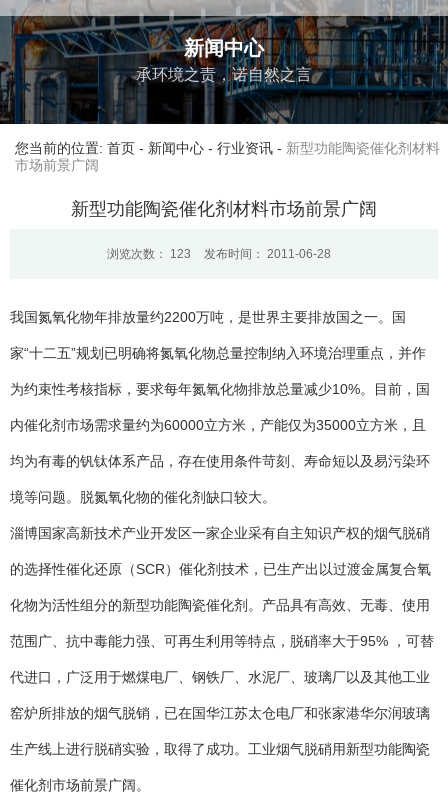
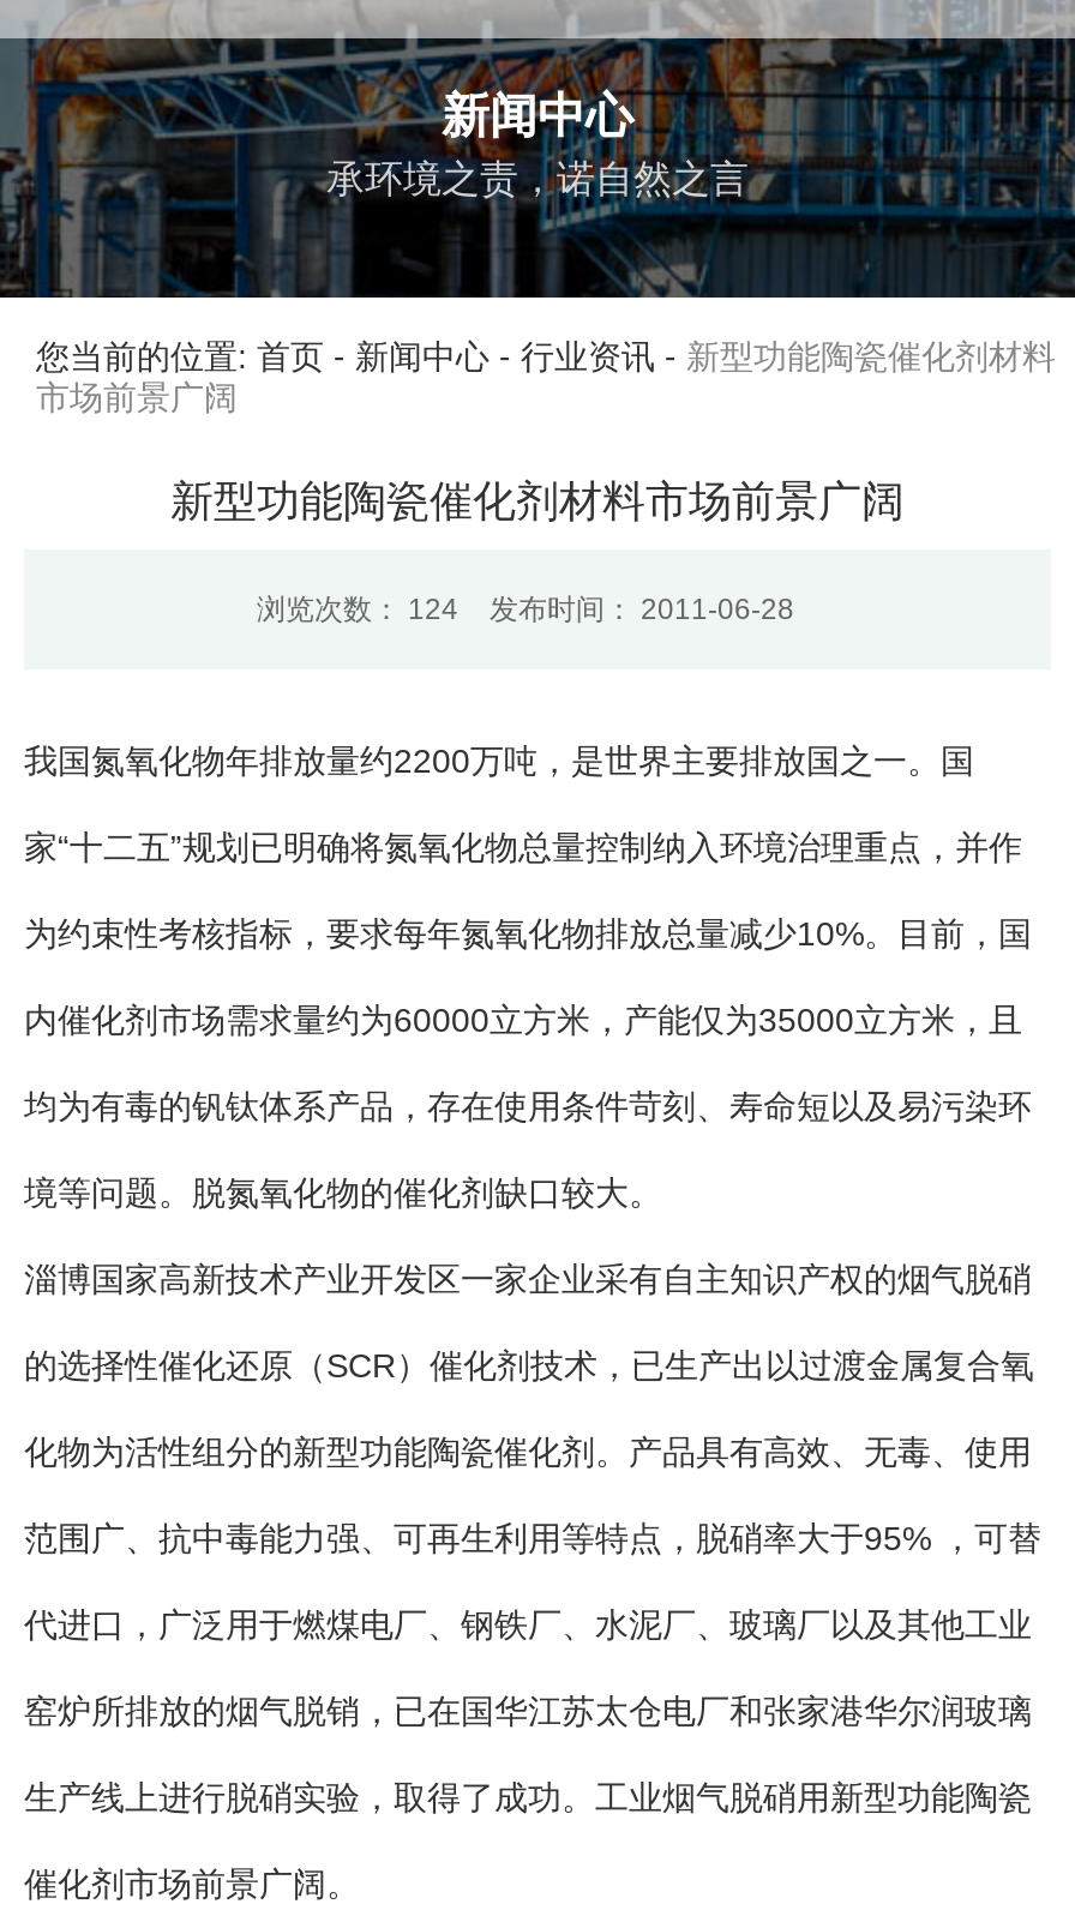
[107,247,331,261] 浏览次数：123 发布时间： 2011-06-28 -> [257,592,794,625] 浏览次数：124 发布时间： 2011-06-28

